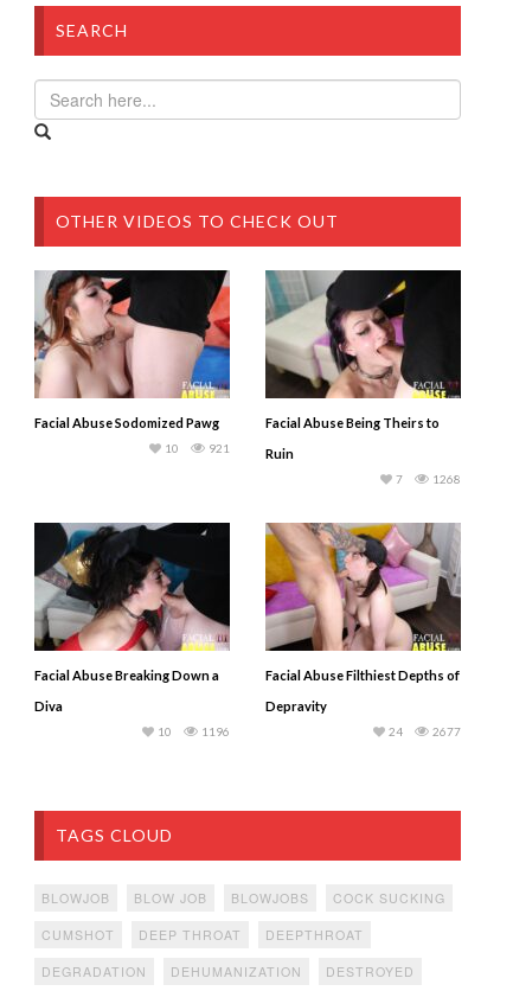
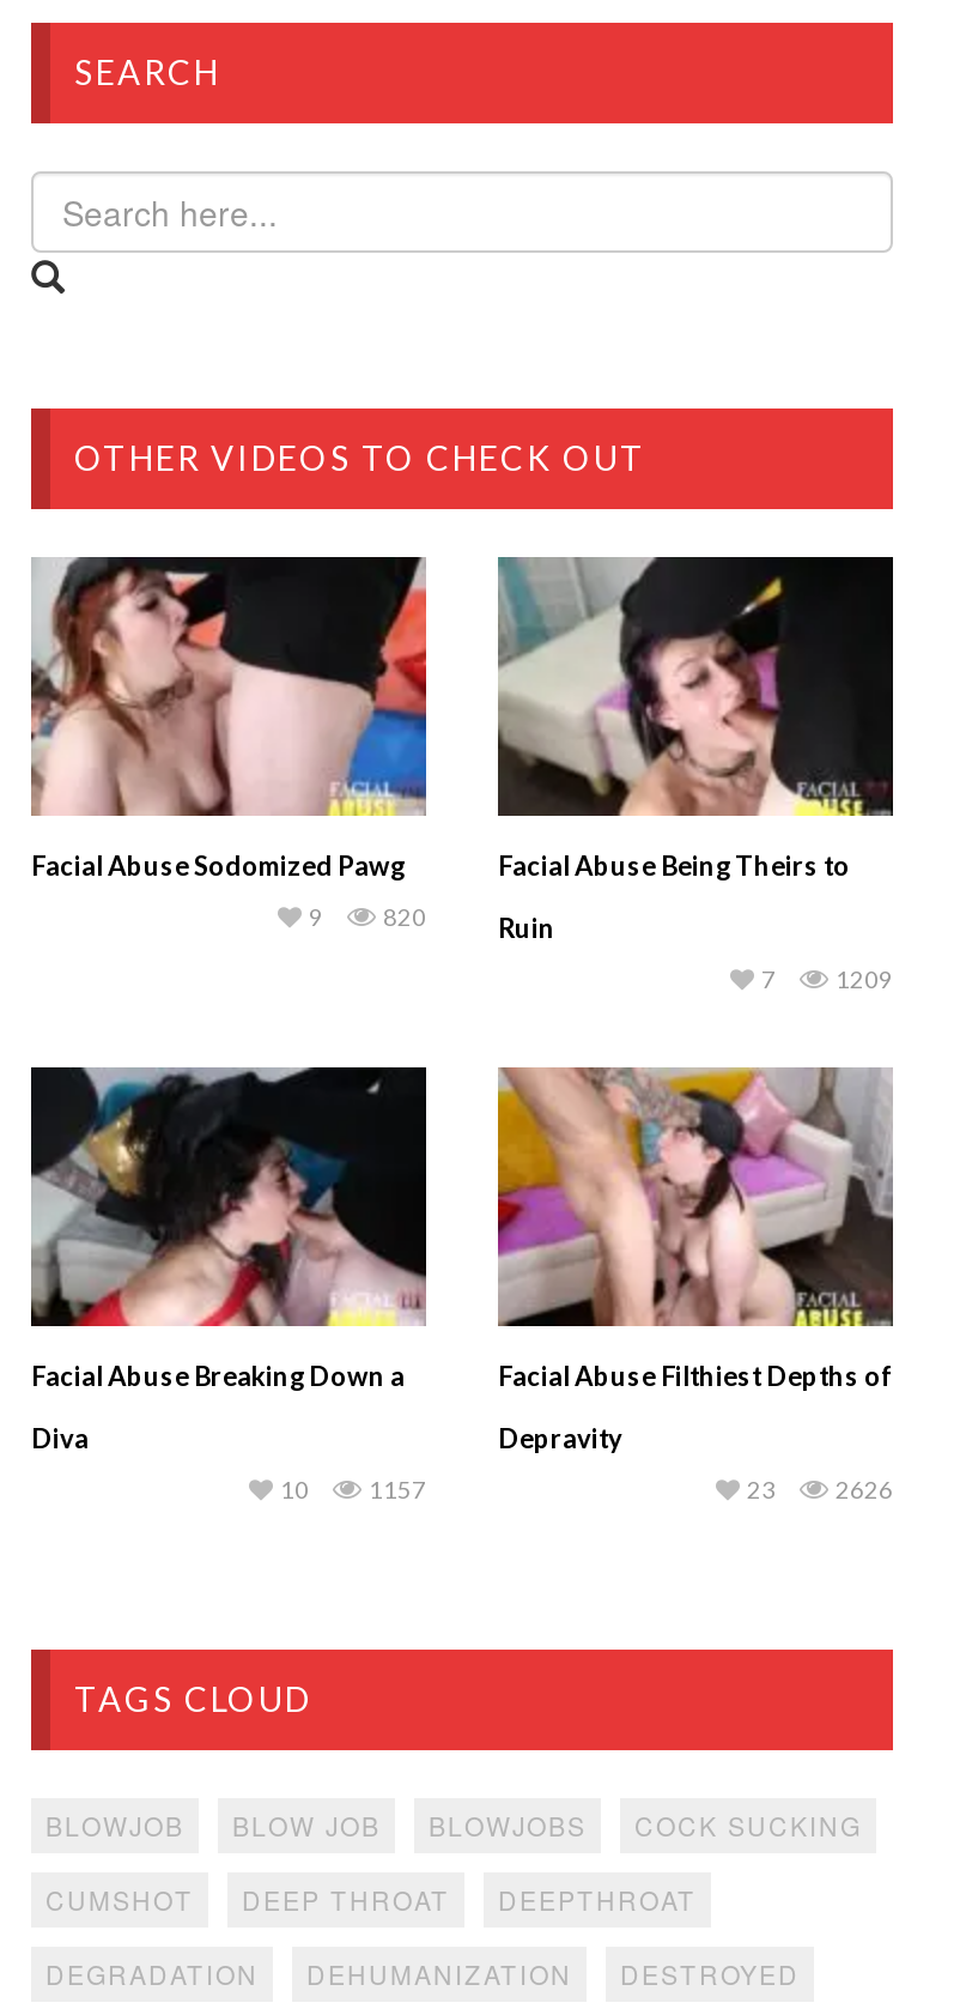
[165,440,179,455] 10 -> [309,902,323,931] 9
[209,440,230,455] 921 -> [383,902,426,931] 820
[432,471,461,486] 1268 -> [836,965,893,993] 1209
[201,724,230,738] 1196 -> [369,1475,426,1504] 1157
[389,724,403,738] 24 -> [747,1475,776,1504] 23
[432,724,461,738] 2677 -> [836,1475,893,1504] 2626

